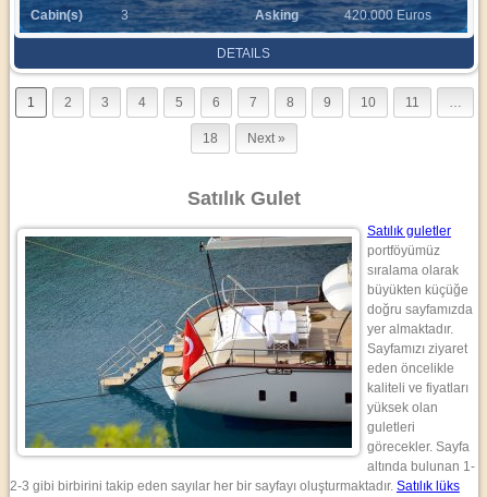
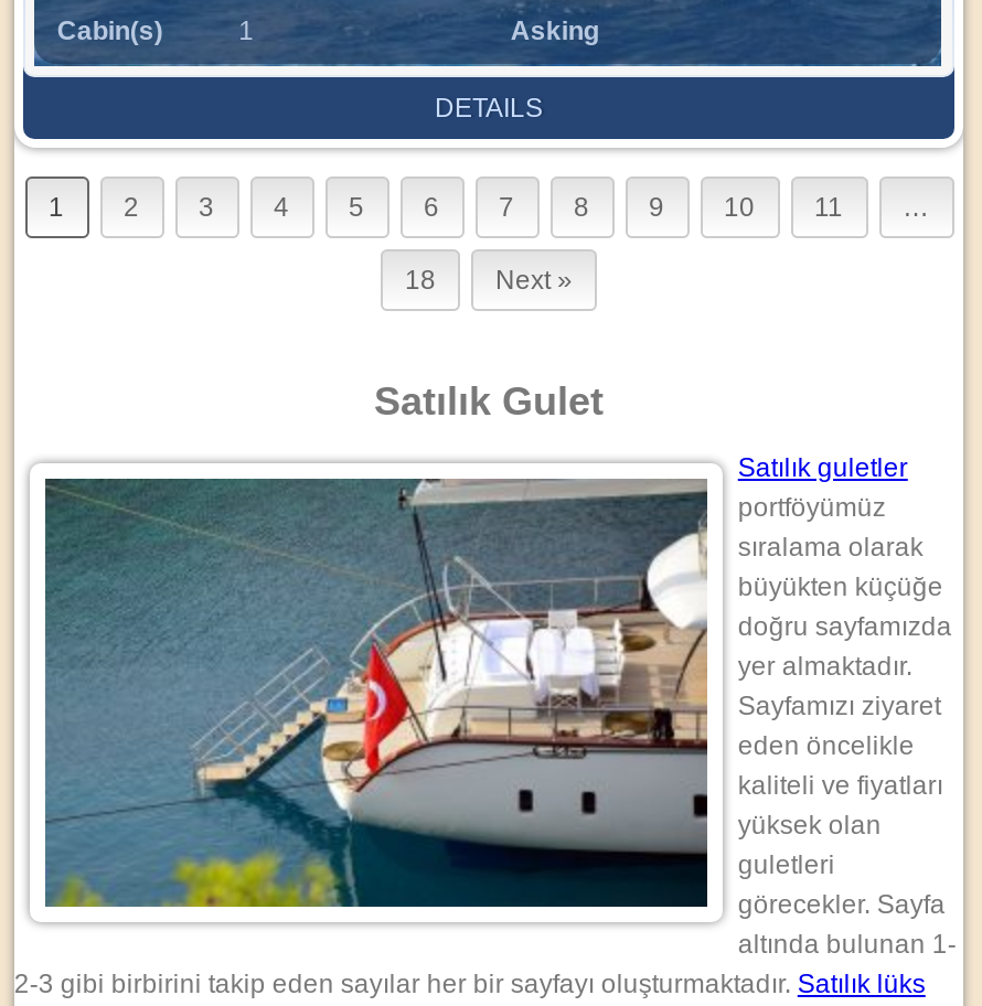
[120,8,128,23] 3 -> [239,16,254,47] 1
[344,8,432,23] 420.000 Euros -> none

